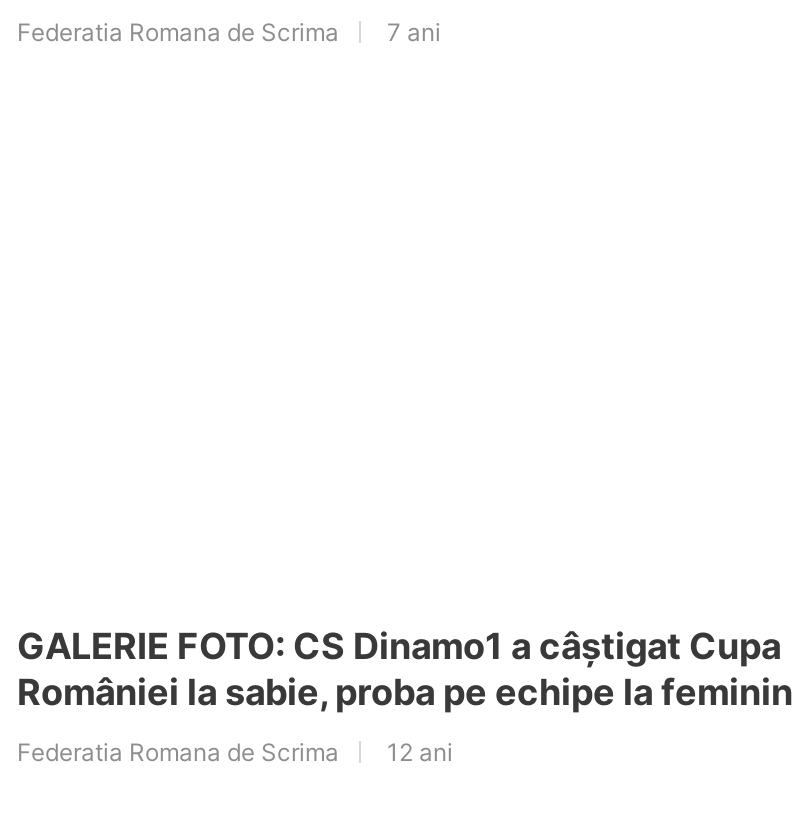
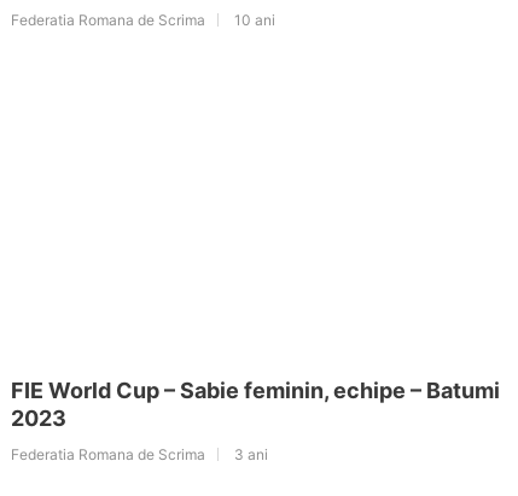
[17,17,441,47] Federatia Romana de Scrima 7 ani -> [11,11,275,29] Federatia Romana de Scrima 10 ani
[17,625,793,713] GALERIE FOTO: CS Dinamo1 a câștigat Cupa | României la sabie, proba pe echipe la feminin -> [11,378,500,431] FIE World Cup – Sabie feminin, echipe – Batumi | 2023
[17,737,453,767] Federatia Romana de Scrima 12 ani -> [11,445,268,463] Federatia Romana de Scrima 3 ani

